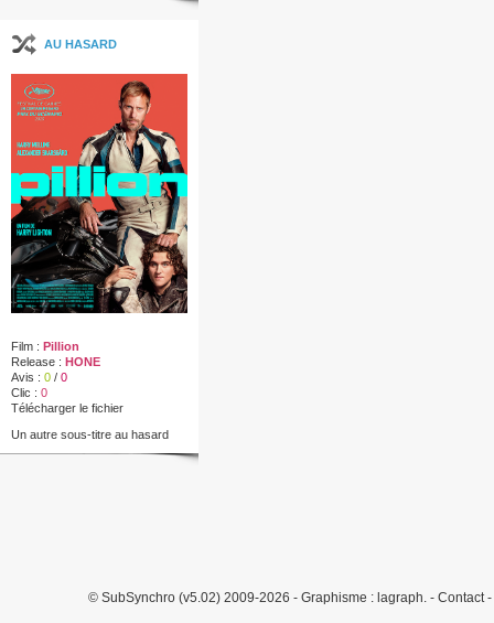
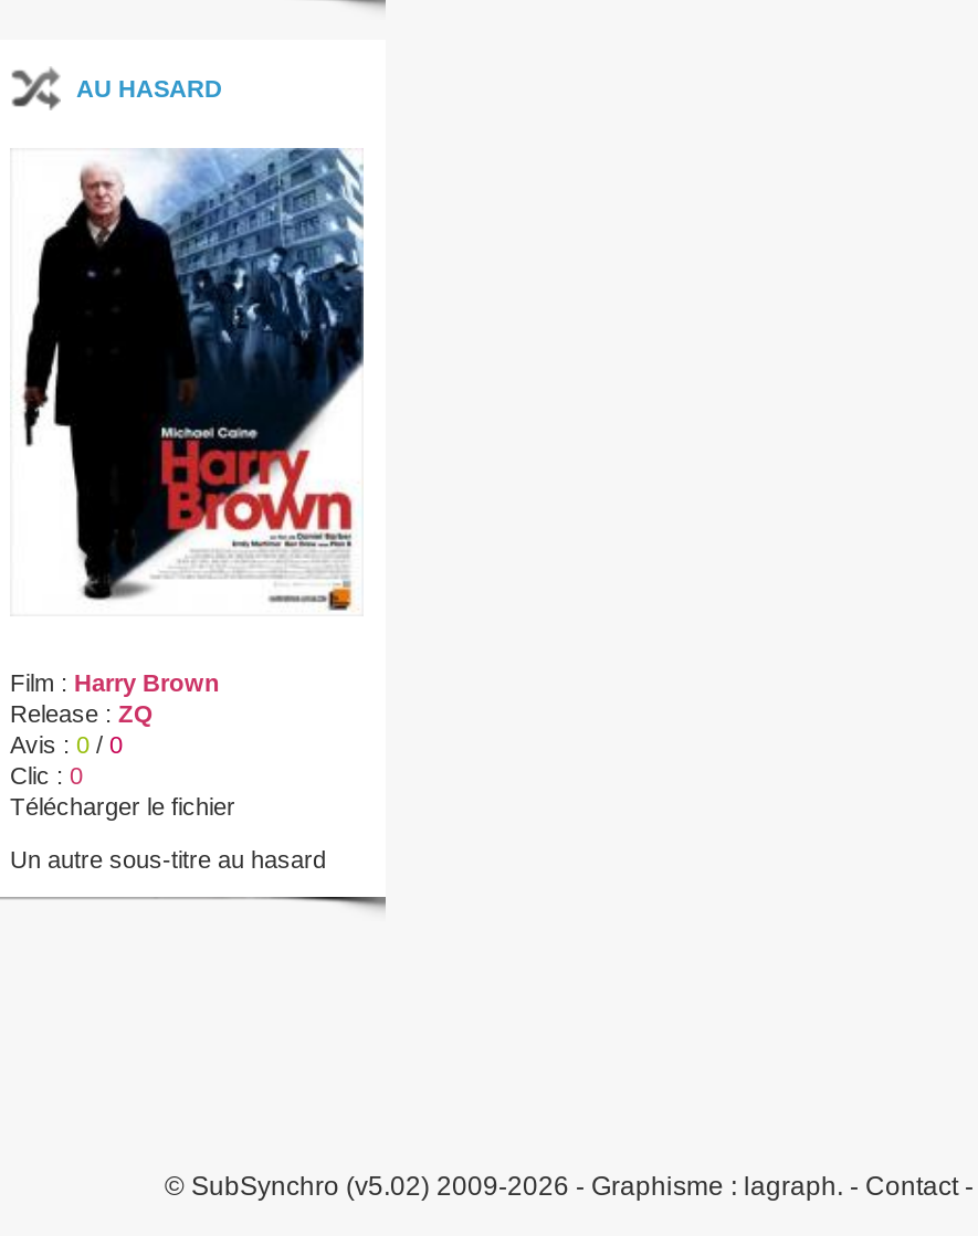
[10,73,189,368] [image] | Film : Pillion | Release : HONE -> [10,146,366,727] [image] | Film : Harry Brown | Release : ZQ

